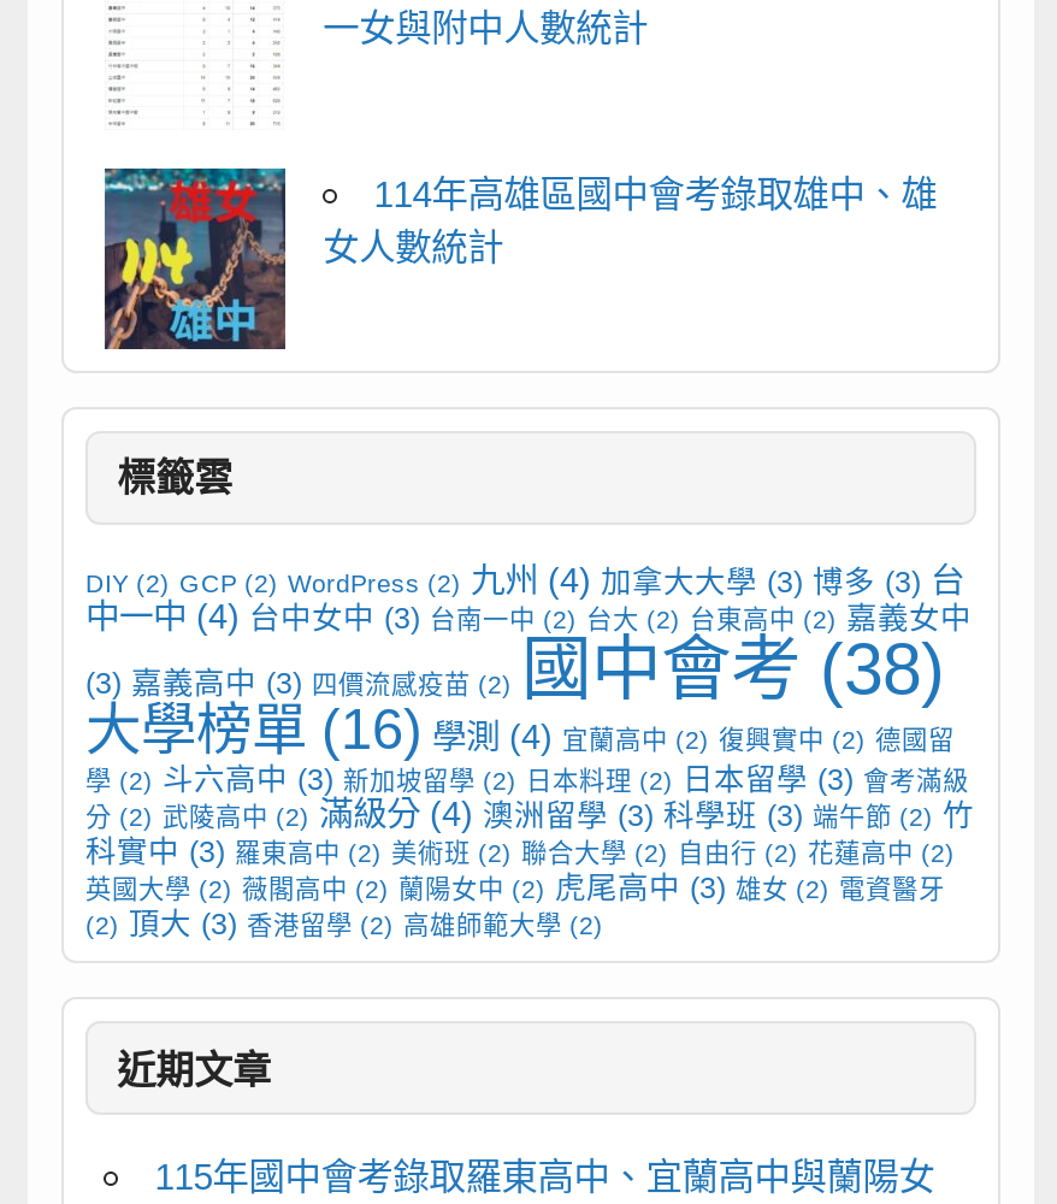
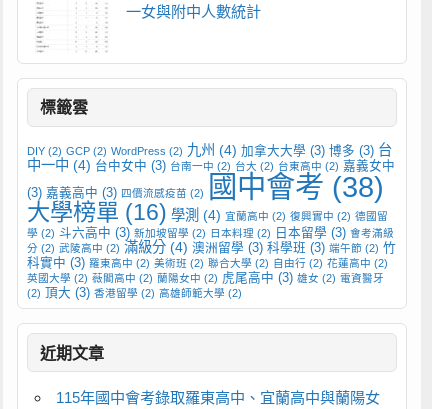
[102,166,937,352] [image] | 114年高雄區國中會考錄取雄中、雄 | 女人數統計 -> none

